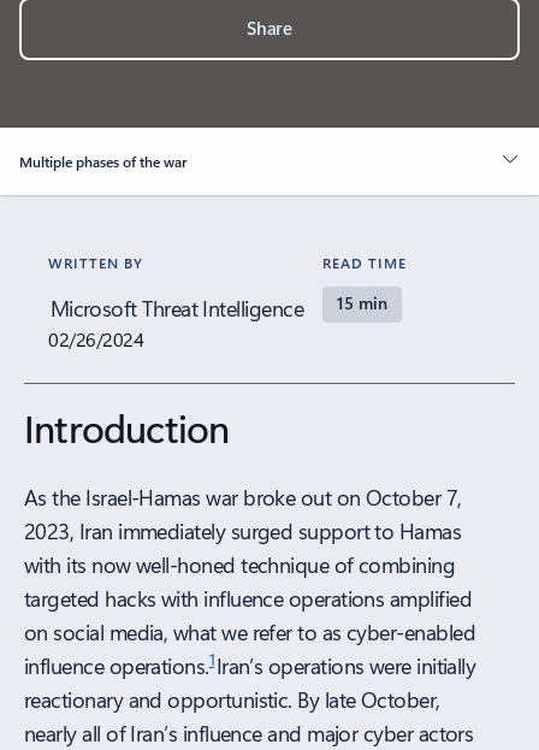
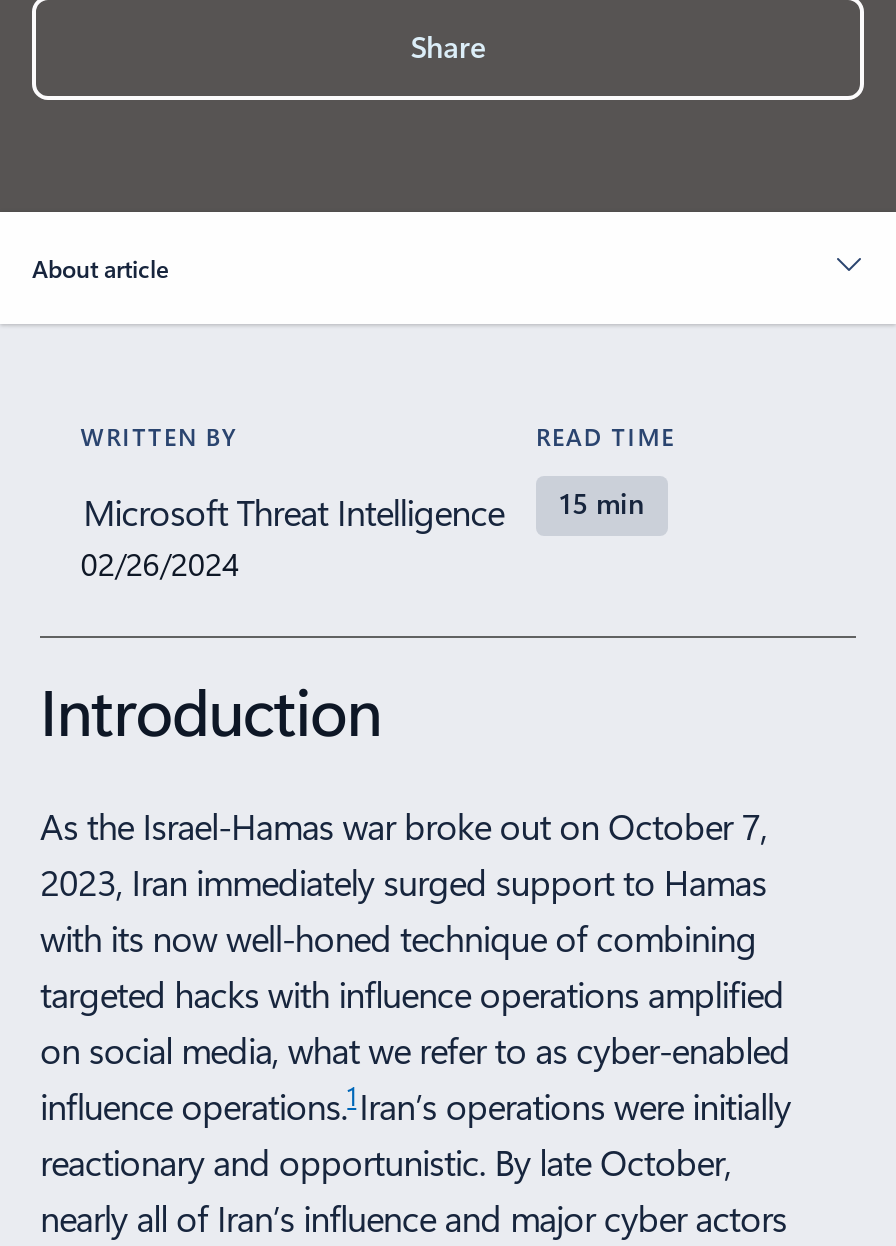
[19,151,186,170] Multiple phases of the war -> [32,251,168,283] About article

